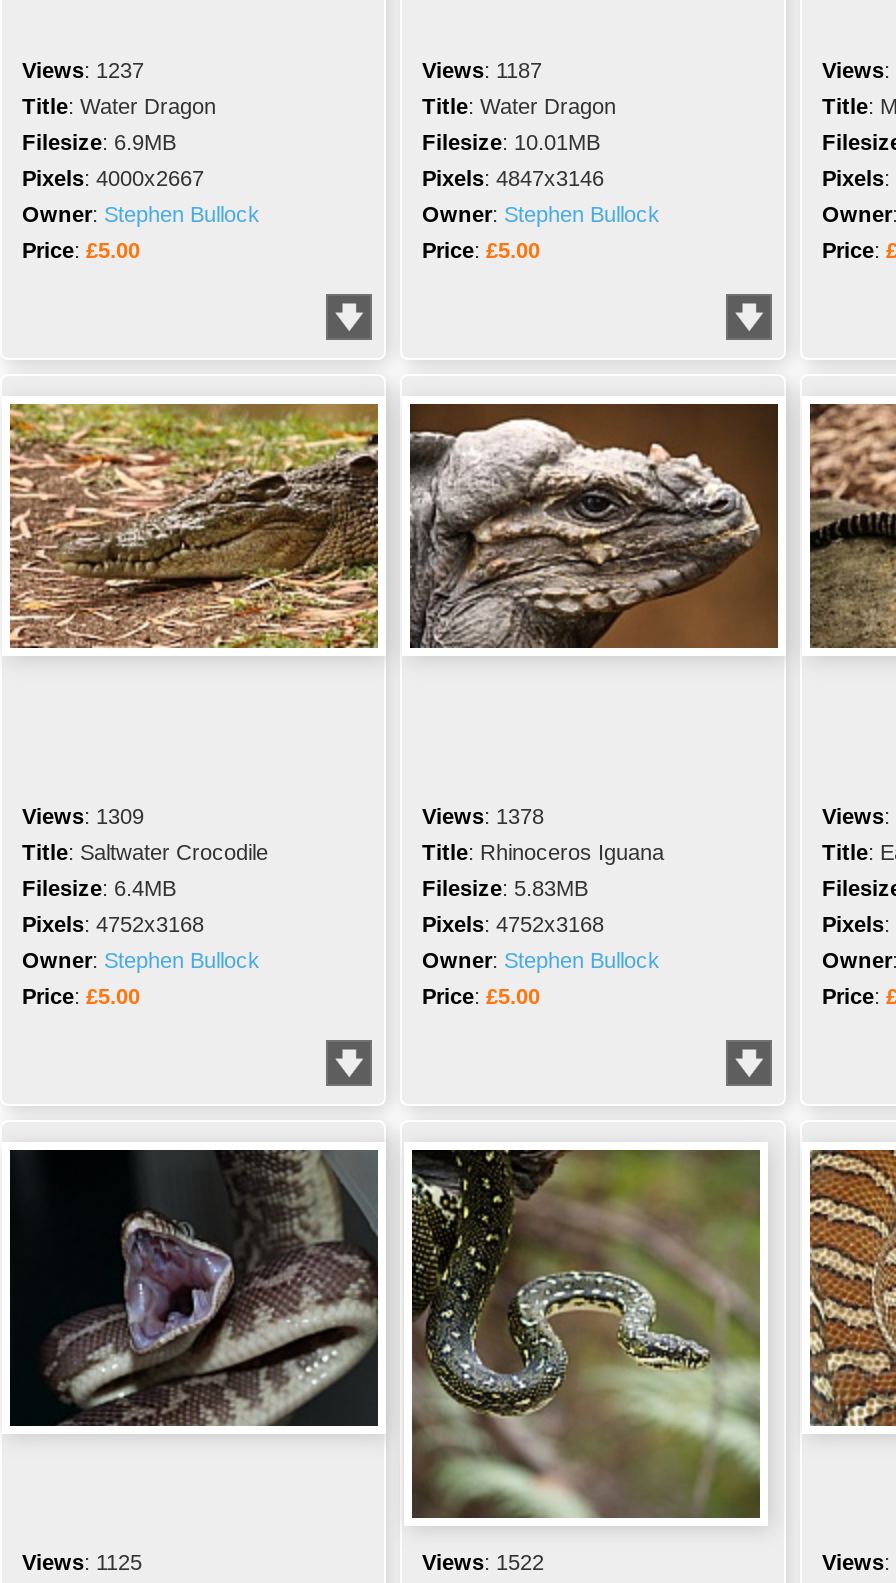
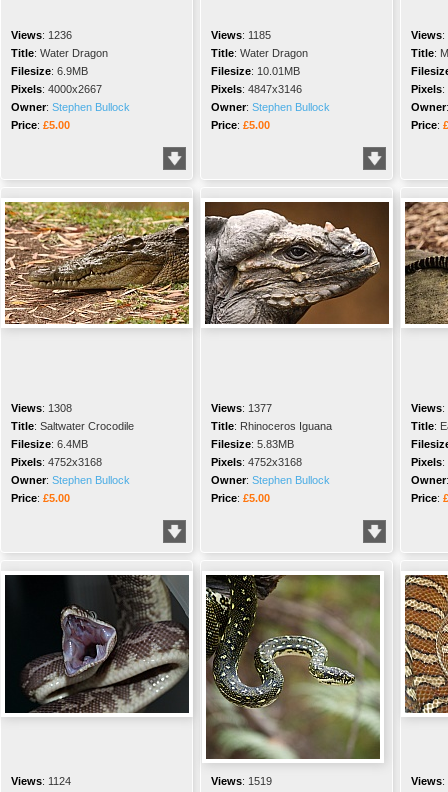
[22,58,144,82] Views: 1237 -> [11,29,72,41] Views: 1236
[422,58,542,82] Views: 1187 -> [211,29,271,41] Views: 1185
[22,804,144,828] Views: 1309 -> [11,402,72,414] Views: 1308
[422,804,544,828] Views: 1378 -> [211,402,272,414] Views: 1377
[22,1550,142,1574] Views: 1125 -> [11,775,71,787] Views: 1124
[422,1550,544,1574] Views: 1522 -> [211,775,272,787] Views: 1519

